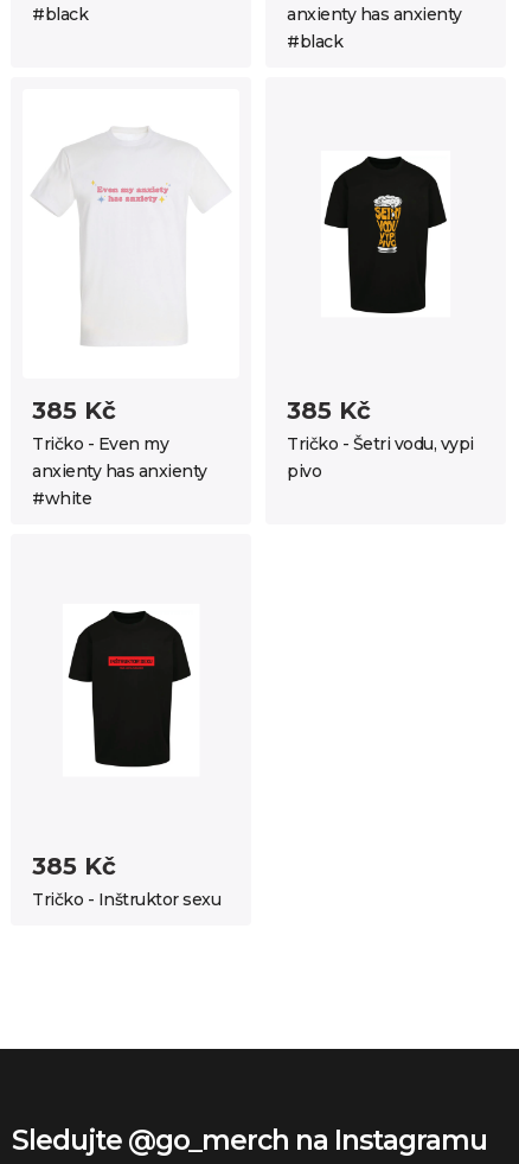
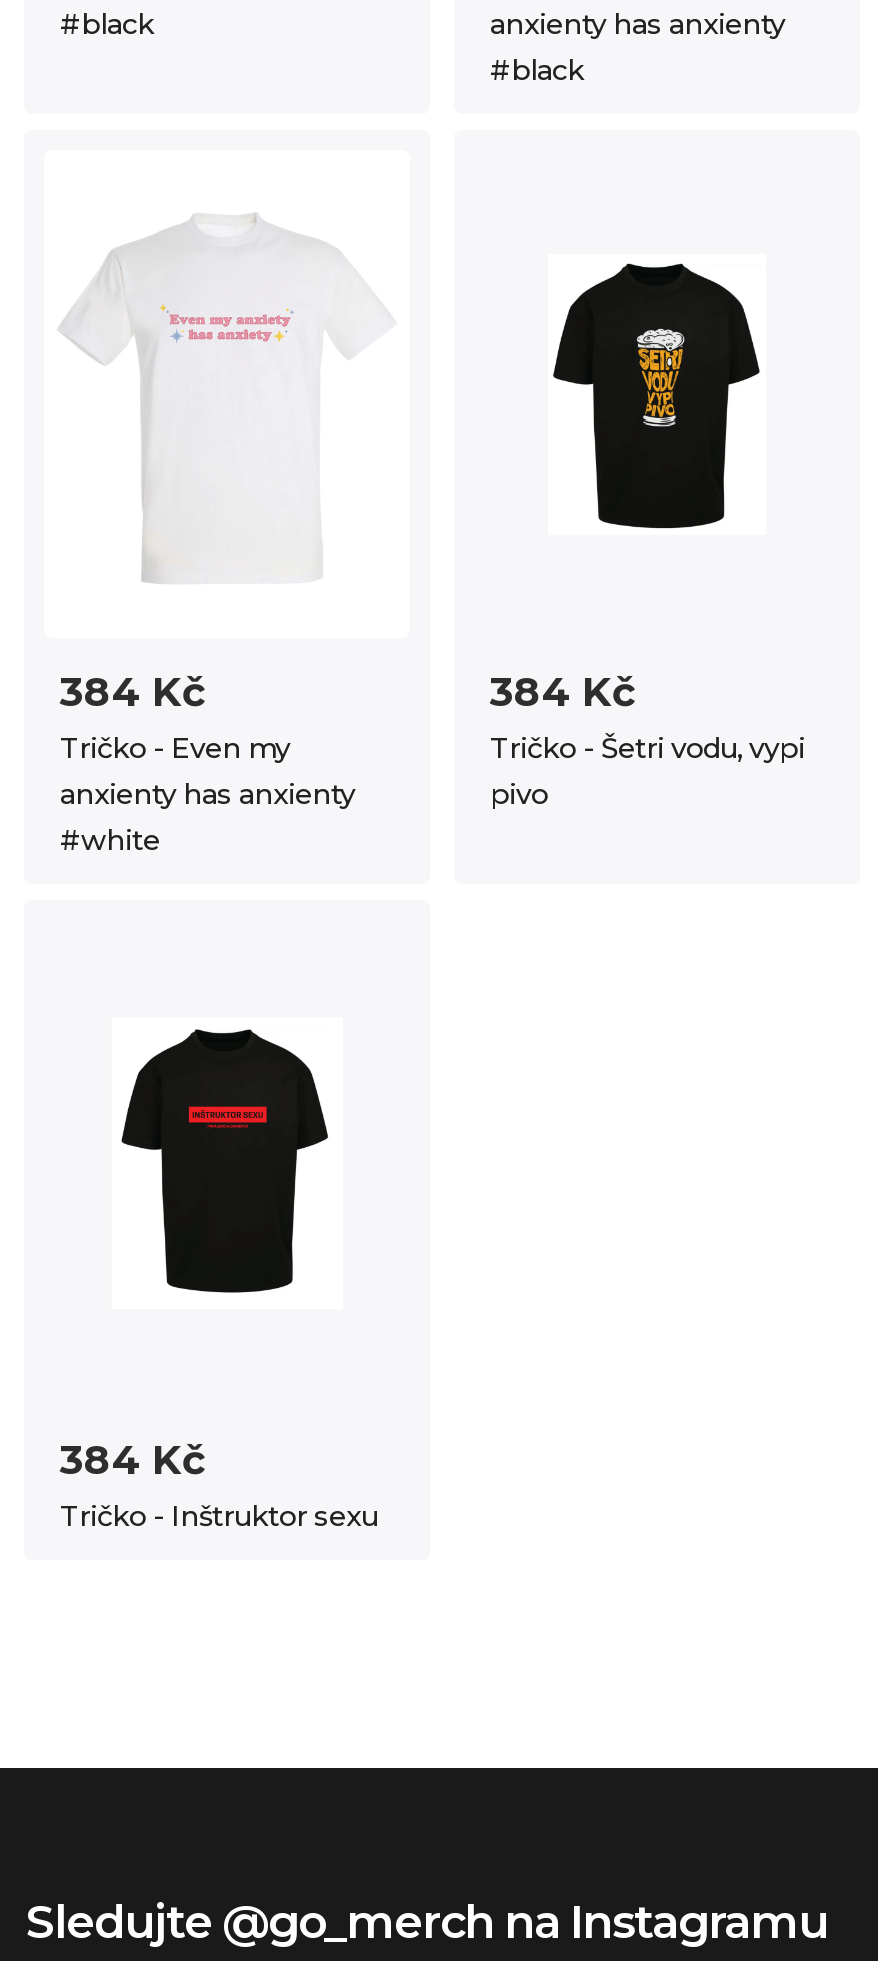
[32,396,116,425] 385 Kč -> [60,668,206,716] 384 Kč
[287,396,371,425] 385 Kč -> [490,668,636,716] 384 Kč
[32,852,116,881] 385 Kč -> [60,1436,206,1484] 384 Kč

